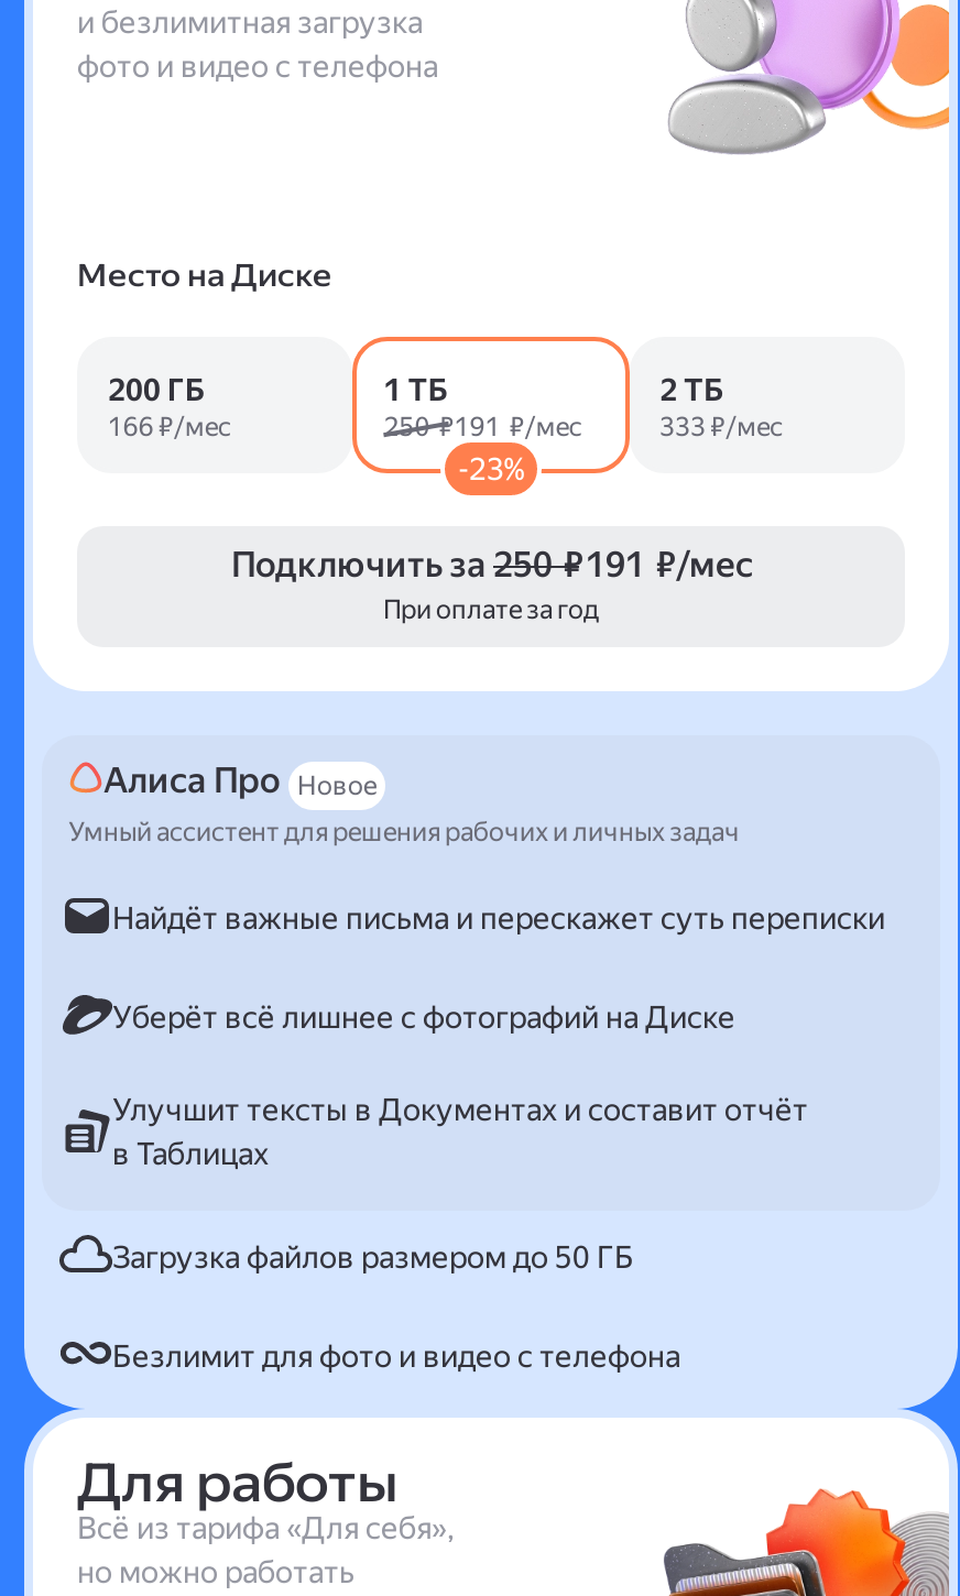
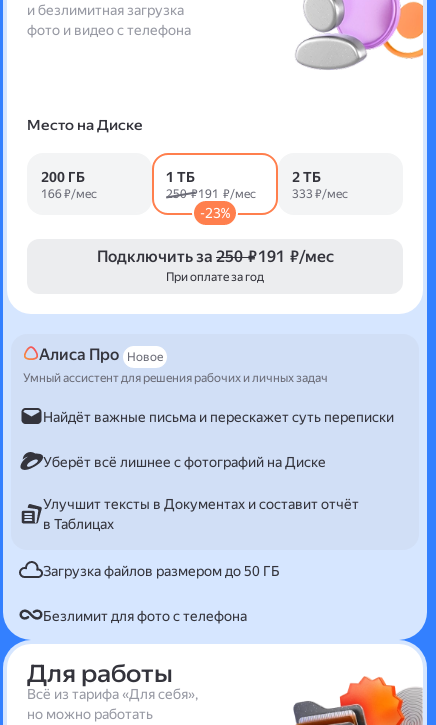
[112,1337,680,1373] Безлимит для фото и видео с телефона -> [43,607,247,623] Безлимит для фото с телефона

